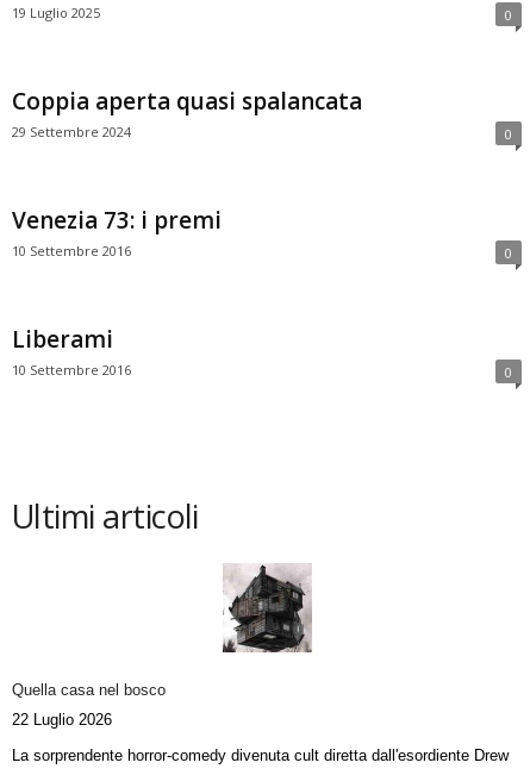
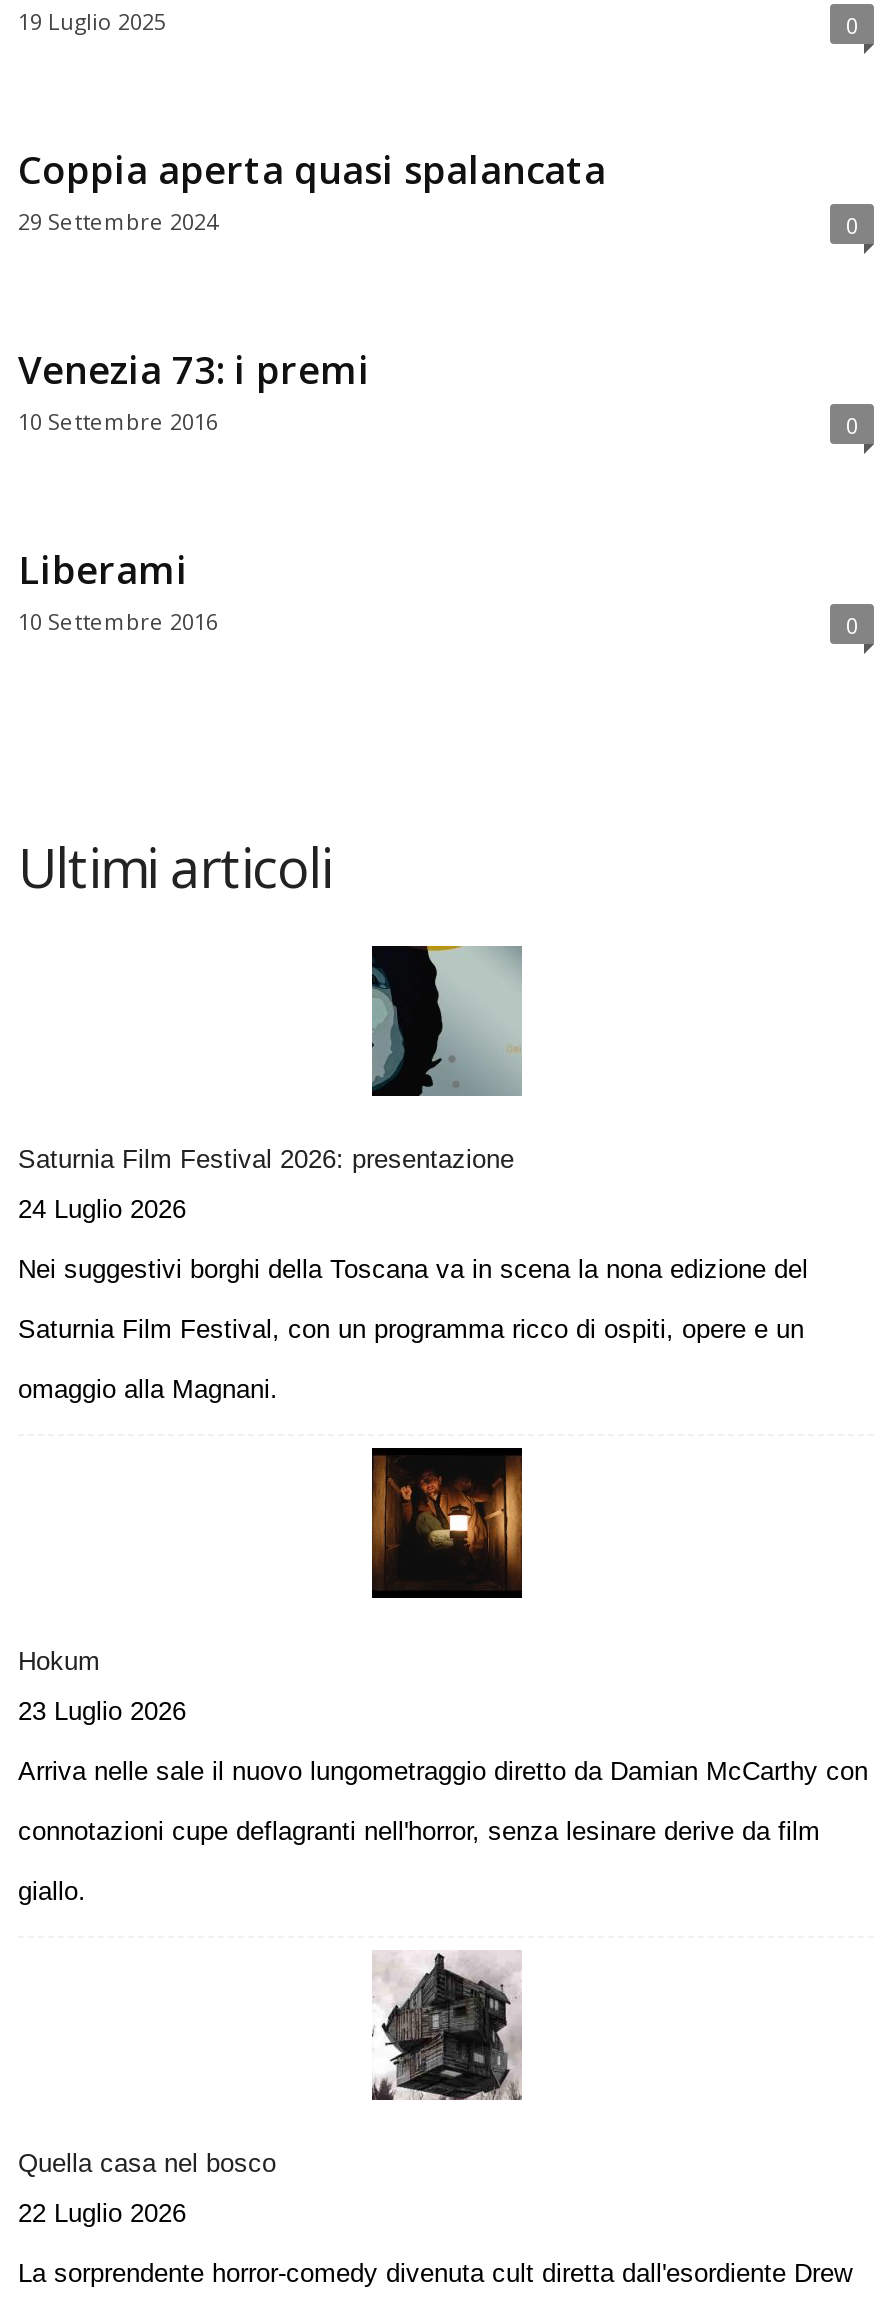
none -> [18,944,808,1404] [image] | Saturnia Film Festival 2026: presentazione | 24 Luglio 2026 | Nei suggestivi borghi della Toscana va in scena la nona edizione del | Saturnia Film Festival, con un programma ricco di ospiti, opere e un | omaggio alla Magnani.
none -> [18,1446,868,1906] [image] | Hokum | 23 Luglio 2026 | Arriva nelle sale il nuovo lungometraggio diretto da Damian McCarthy con | connotazioni cupe deflagranti nell'horror, senza lesinare derive da film | giallo.

